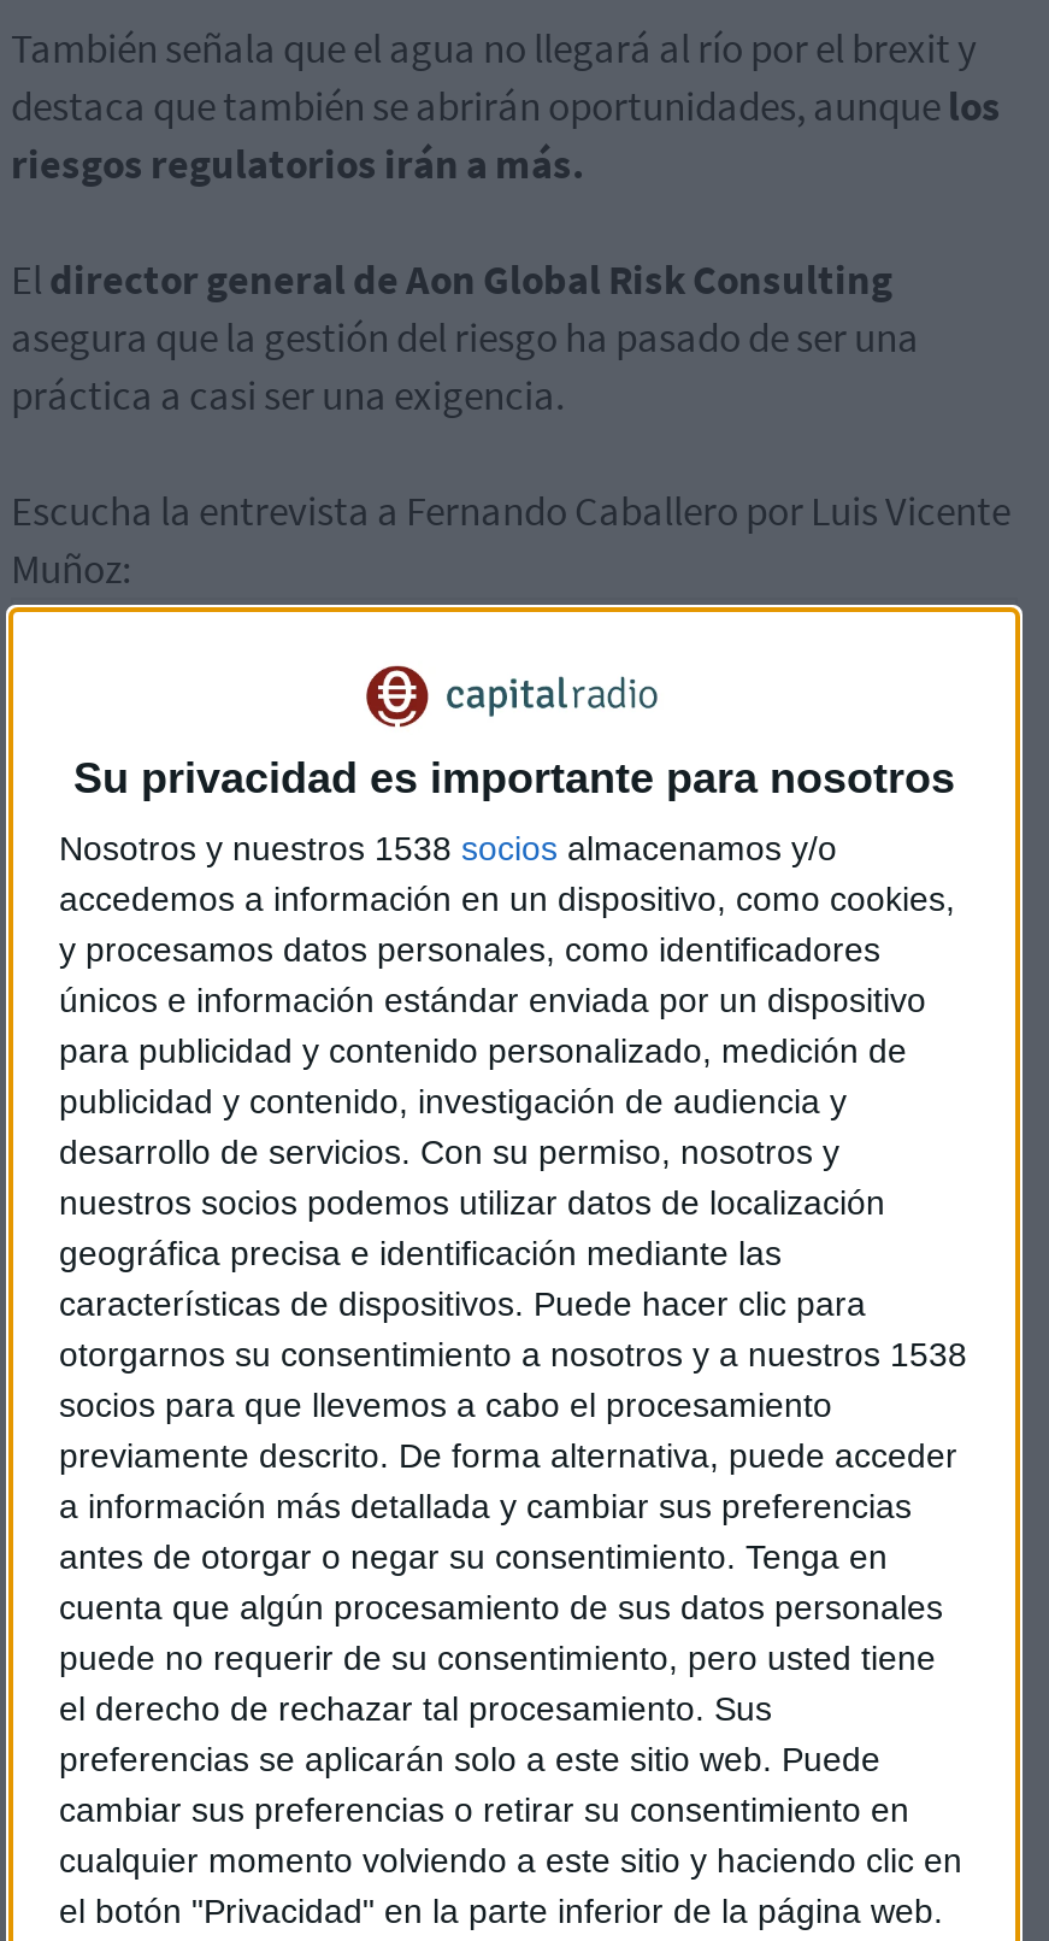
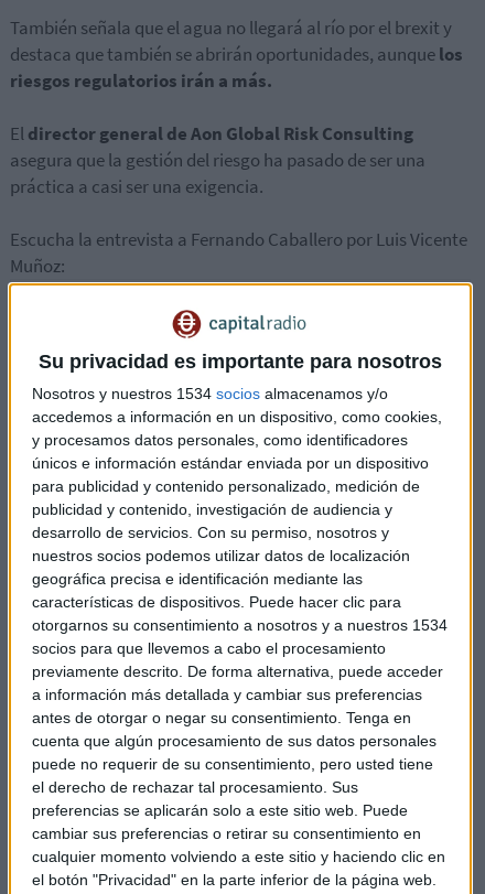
[59,828,837,867] Nosotros y nuestros 1538 socios almacenamos y/o -> [32,384,388,402] Nosotros y nuestros 1534 socios almacenamos y/o
[59,1334,967,1373] otorgarnos su consentimiento a nosotros y a nuestros 1538 -> [32,616,448,634] otorgarnos su consentimiento a nosotros y a nuestros 1534

